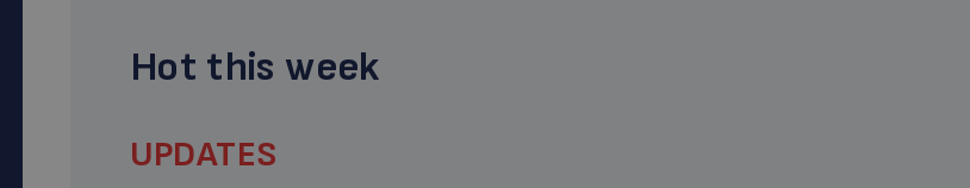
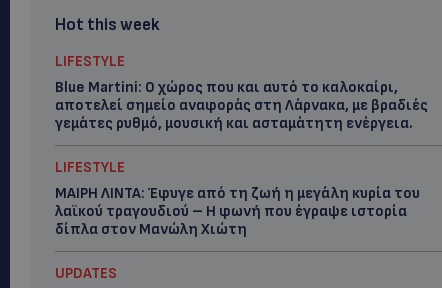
none -> [55,52,428,239] LIFESTYLE | Blue Martini: Ο χώρος που και αυτό το καλοκαίρι, | αποτελεί σημείο αναφοράς στη Λάρνακα, με βραδιές | γεμάτες ρυθμό, μουσική και ασταμάτητη ενέργεια. | LIFESTYLE | ΜΑΙΡΗ ΛΙΝΤΑ: Έφυγε από τη ζωή η μεγάλη κυρία του | λαϊκού τραγουδιού – Η φωνή που έγραψε ιστορία | δίπλα στον Μανώλη Χιώτη

